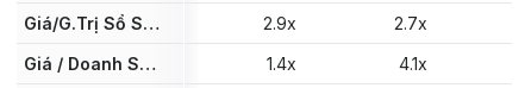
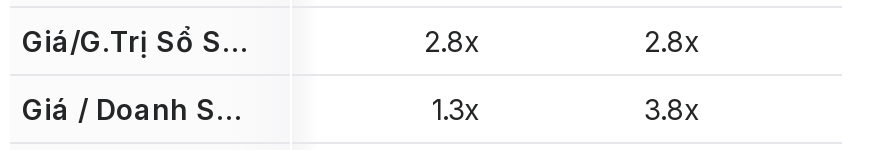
[263,13,427,33] 2.9x | 2.7x -> [424,24,700,58] 2.8x | 2.8x
[267,53,427,73] 1.4x | 4.1x -> [432,92,700,126] 1.3x | 3.8x

